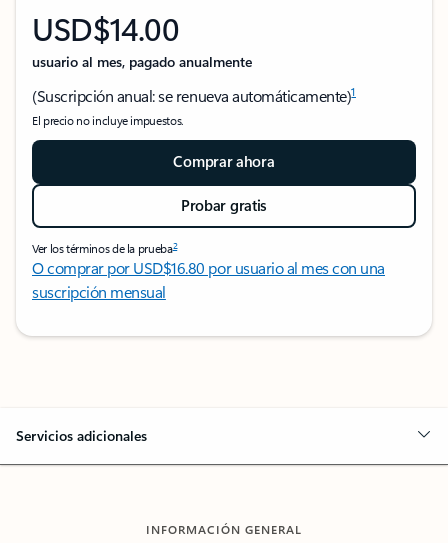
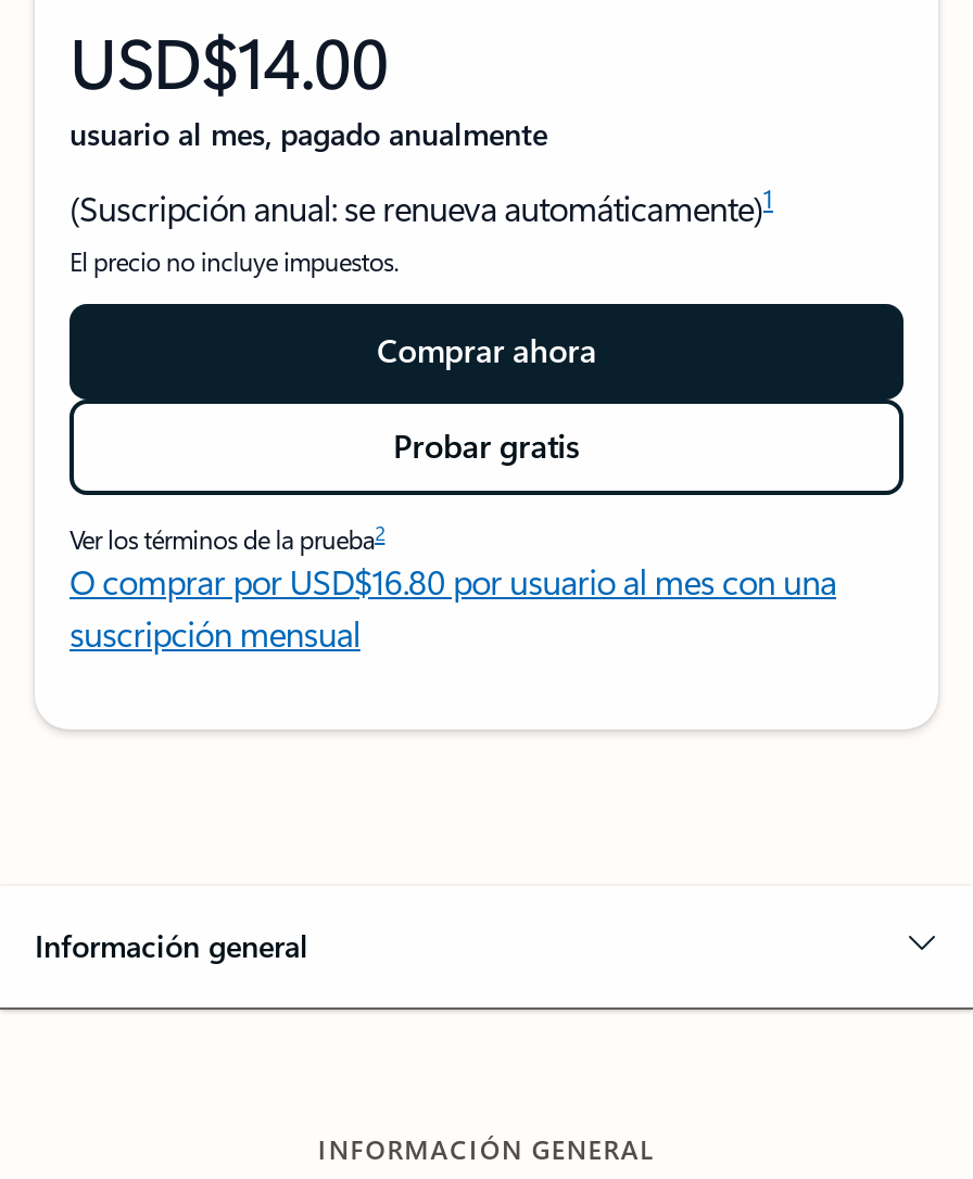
[16,426,147,445] Servicios adicionales -> [35,925,308,966] Información general

